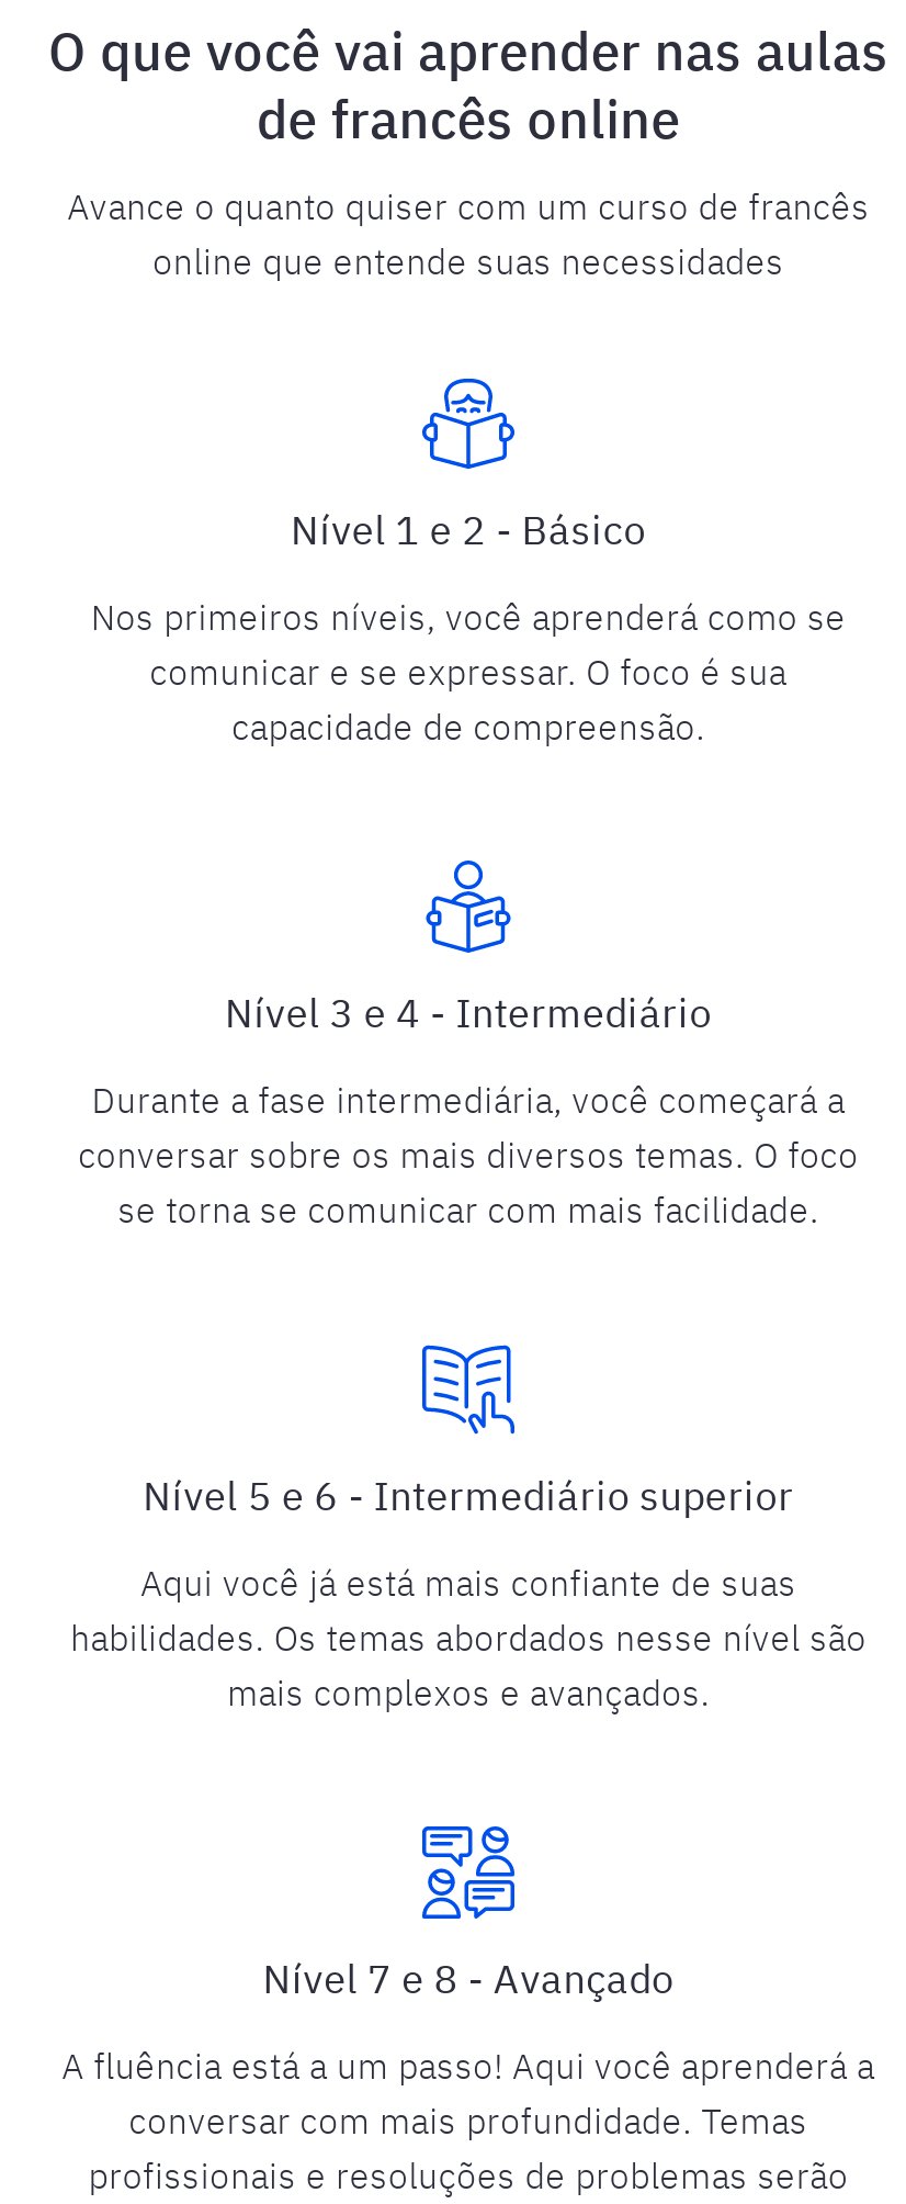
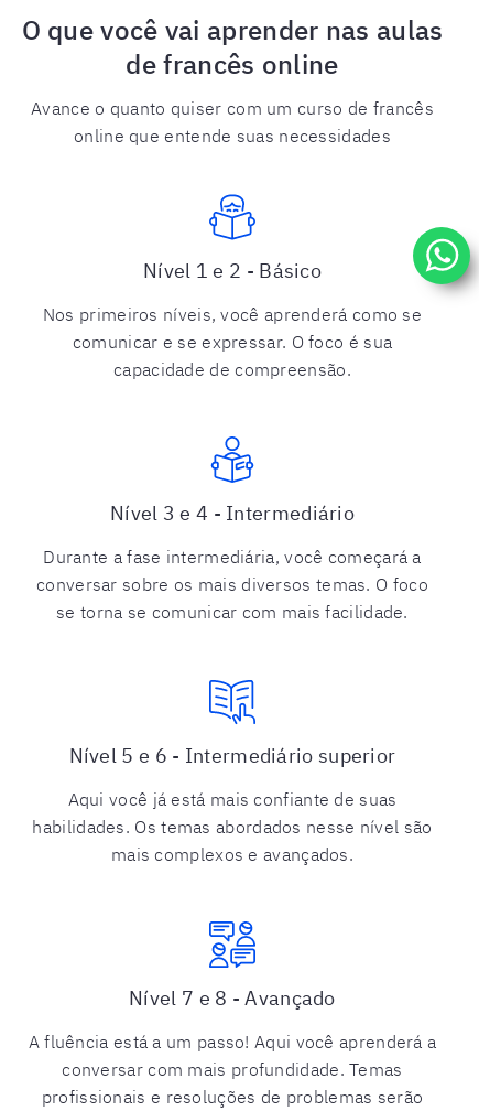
none -> [412,226,476,295] [image]

